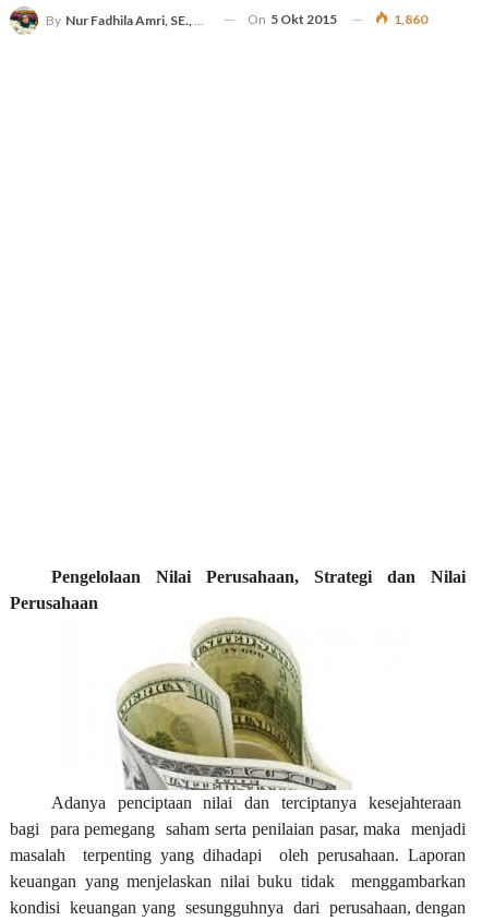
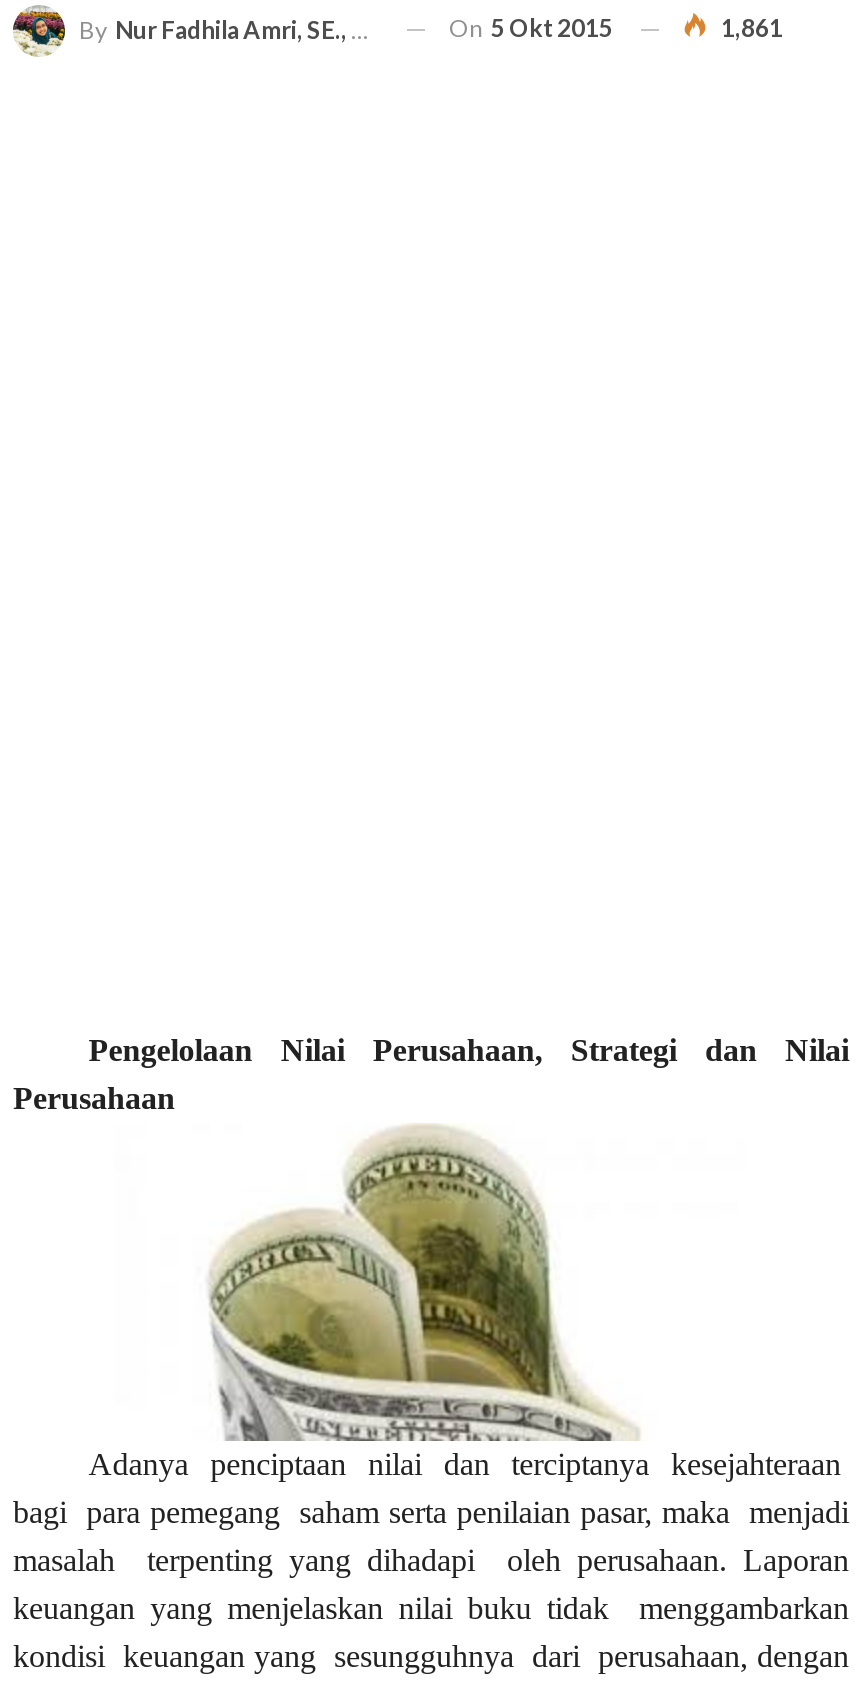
[391,11,427,27] 1,860 -> [721,13,783,43] 1,861

